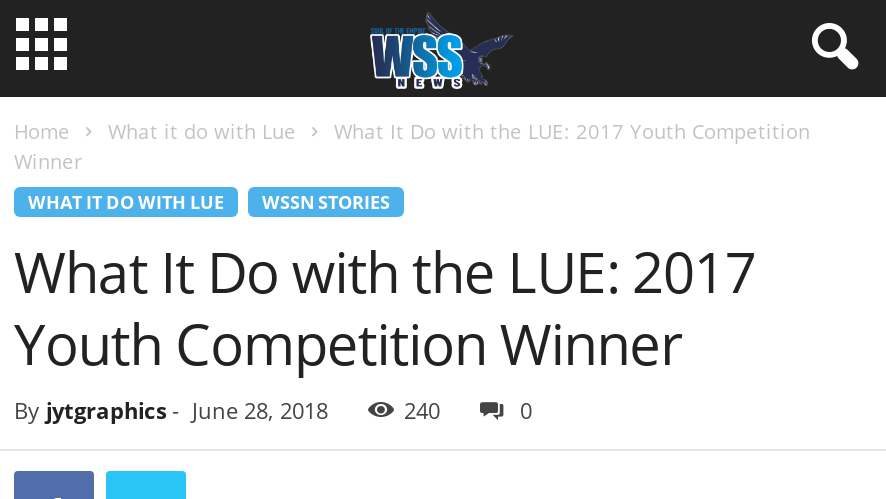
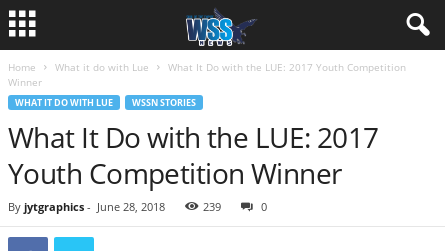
[404,395,440,425] 240 -> [203,199,221,214] 239

